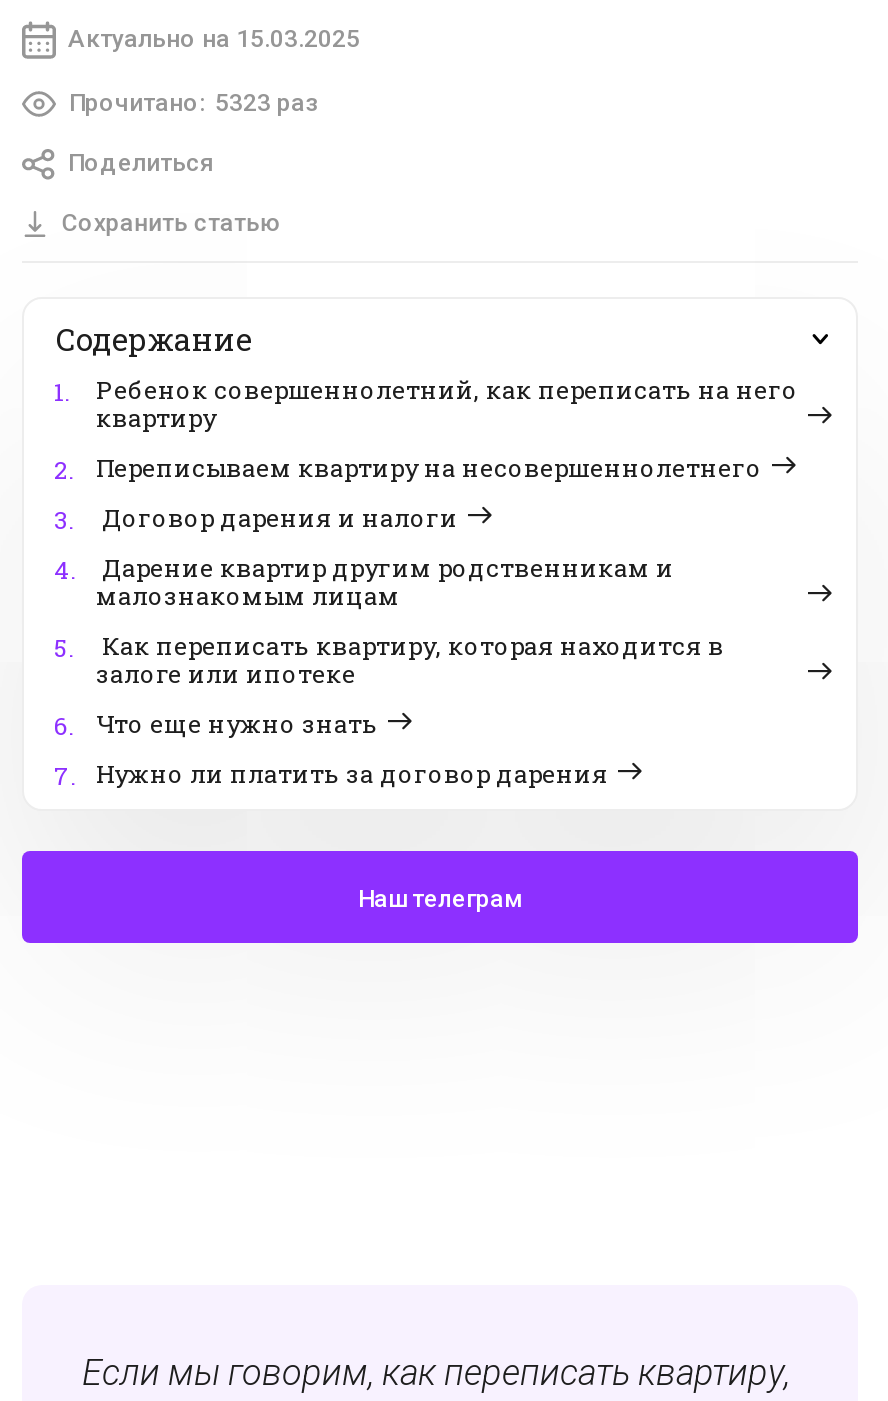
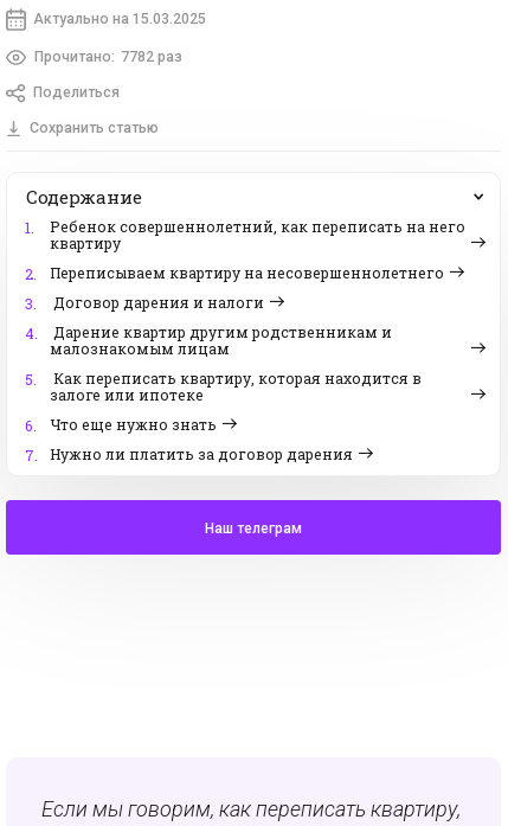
[69,88,319,116] Прочитано: 5323 раз -> [34,48,182,65] Прочитано: 7782 раз

